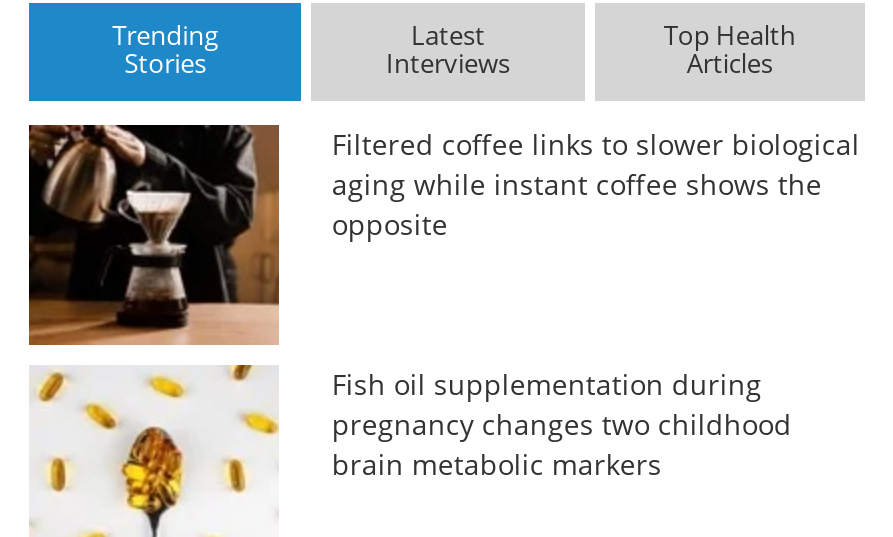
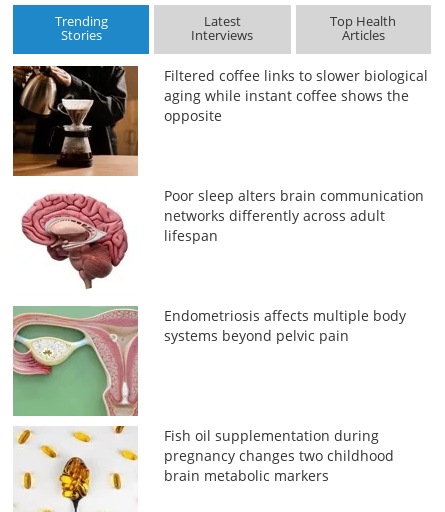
none -> [13,306,406,416] [image] | Endometriosis affects multiple body | systems beyond pelvic pain
none -> [14,186,424,294] [image] | Poor sleep alters brain communication | networks differently across adult | lifespan

